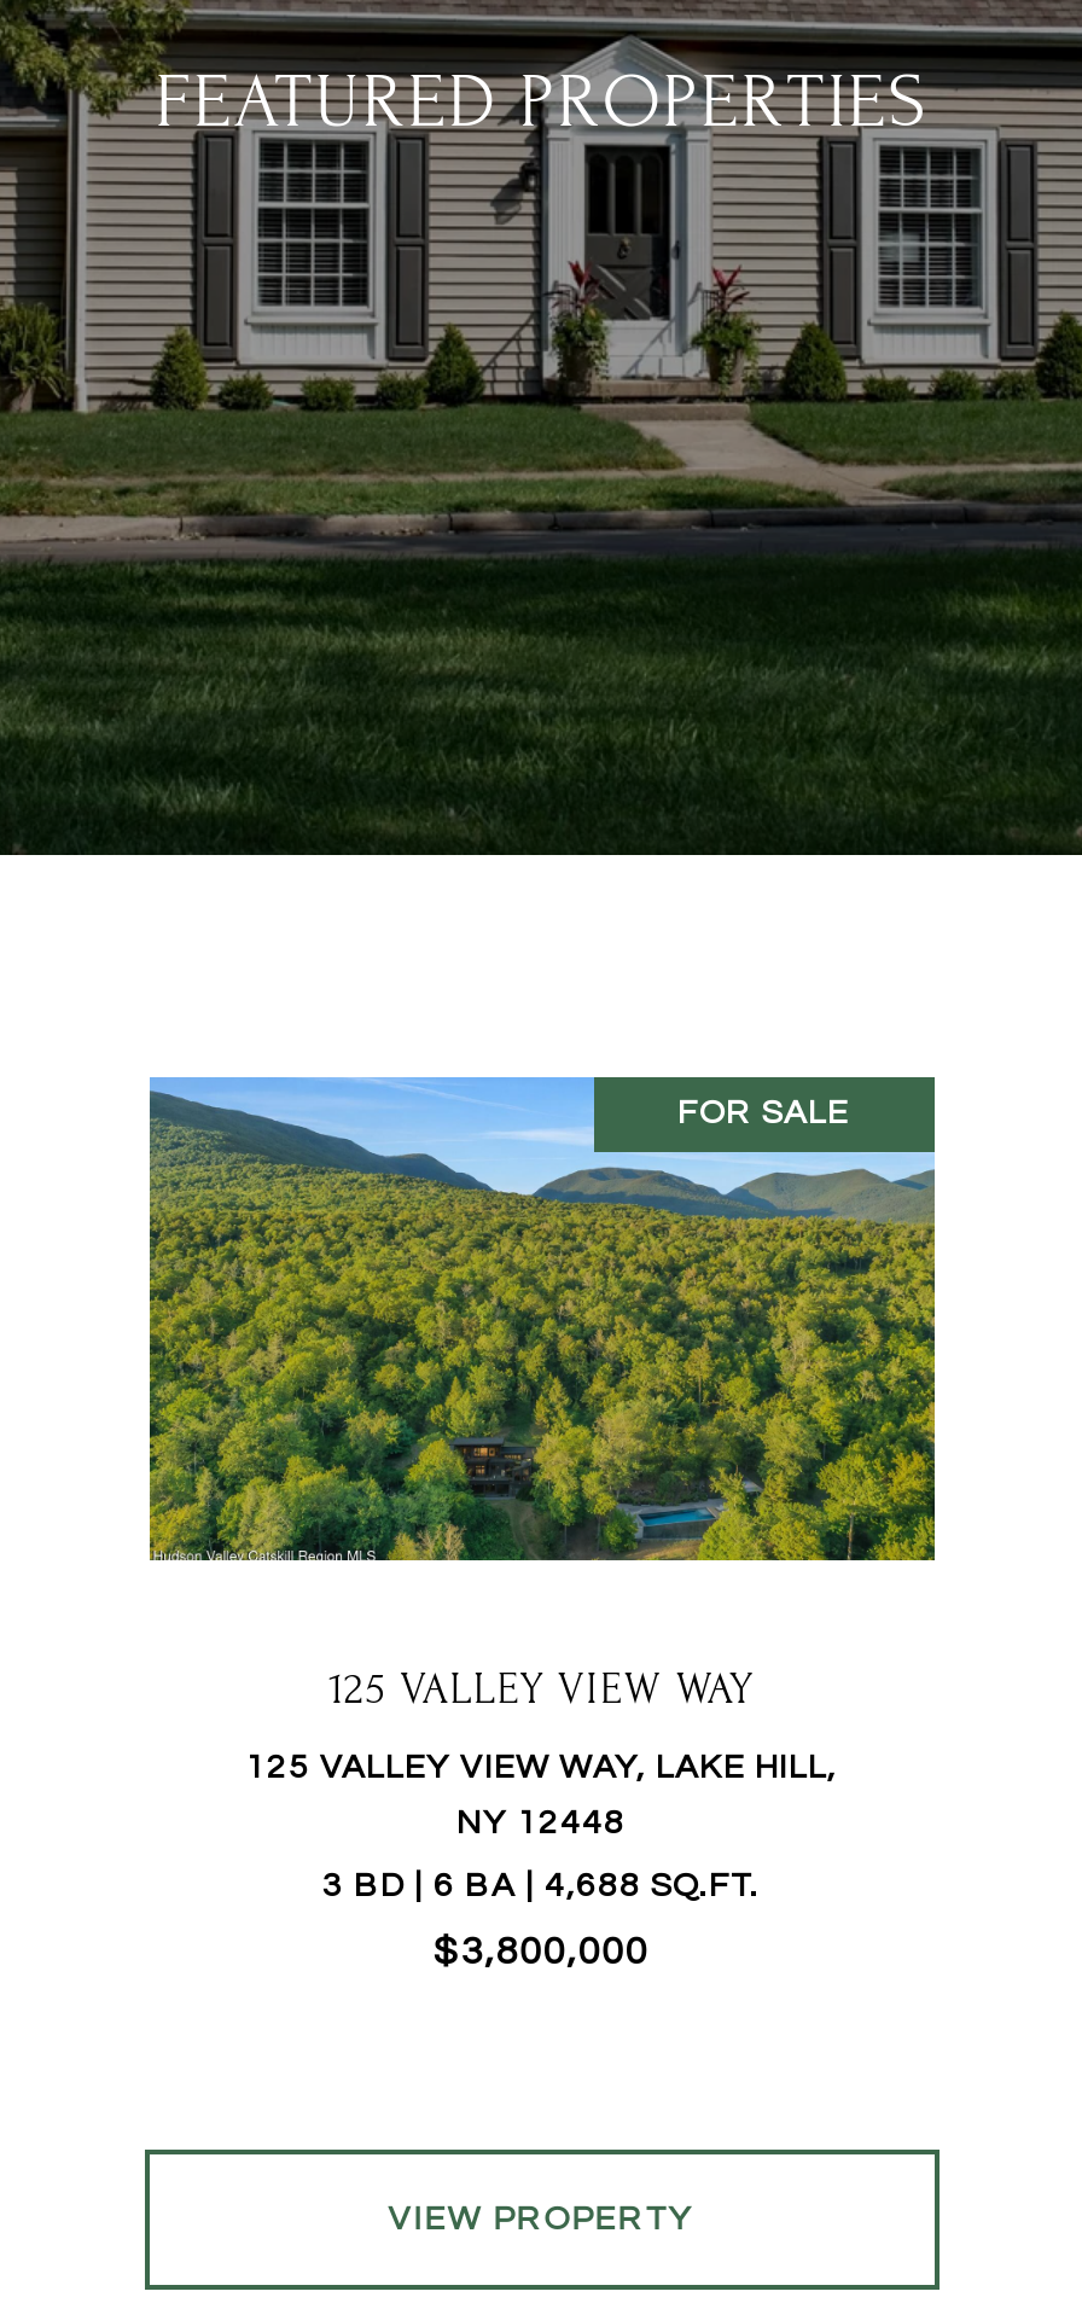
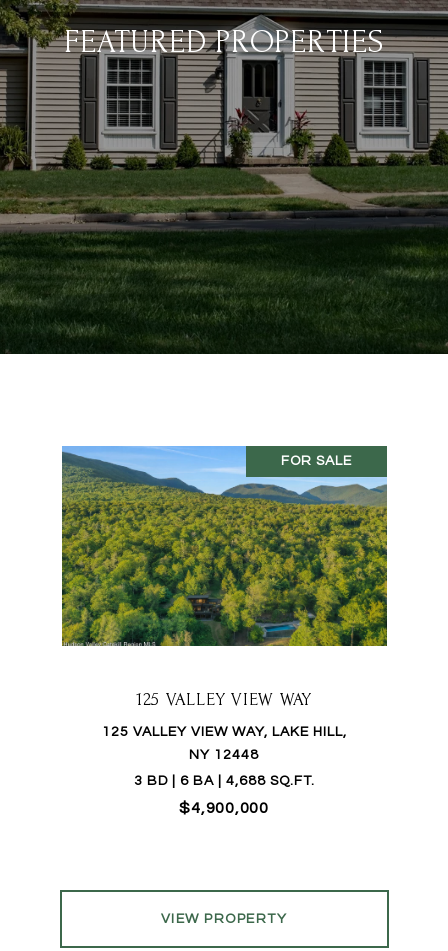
[433,1932,649,1971] $3,800,000 -> [179,800,269,816] $4,900,000

